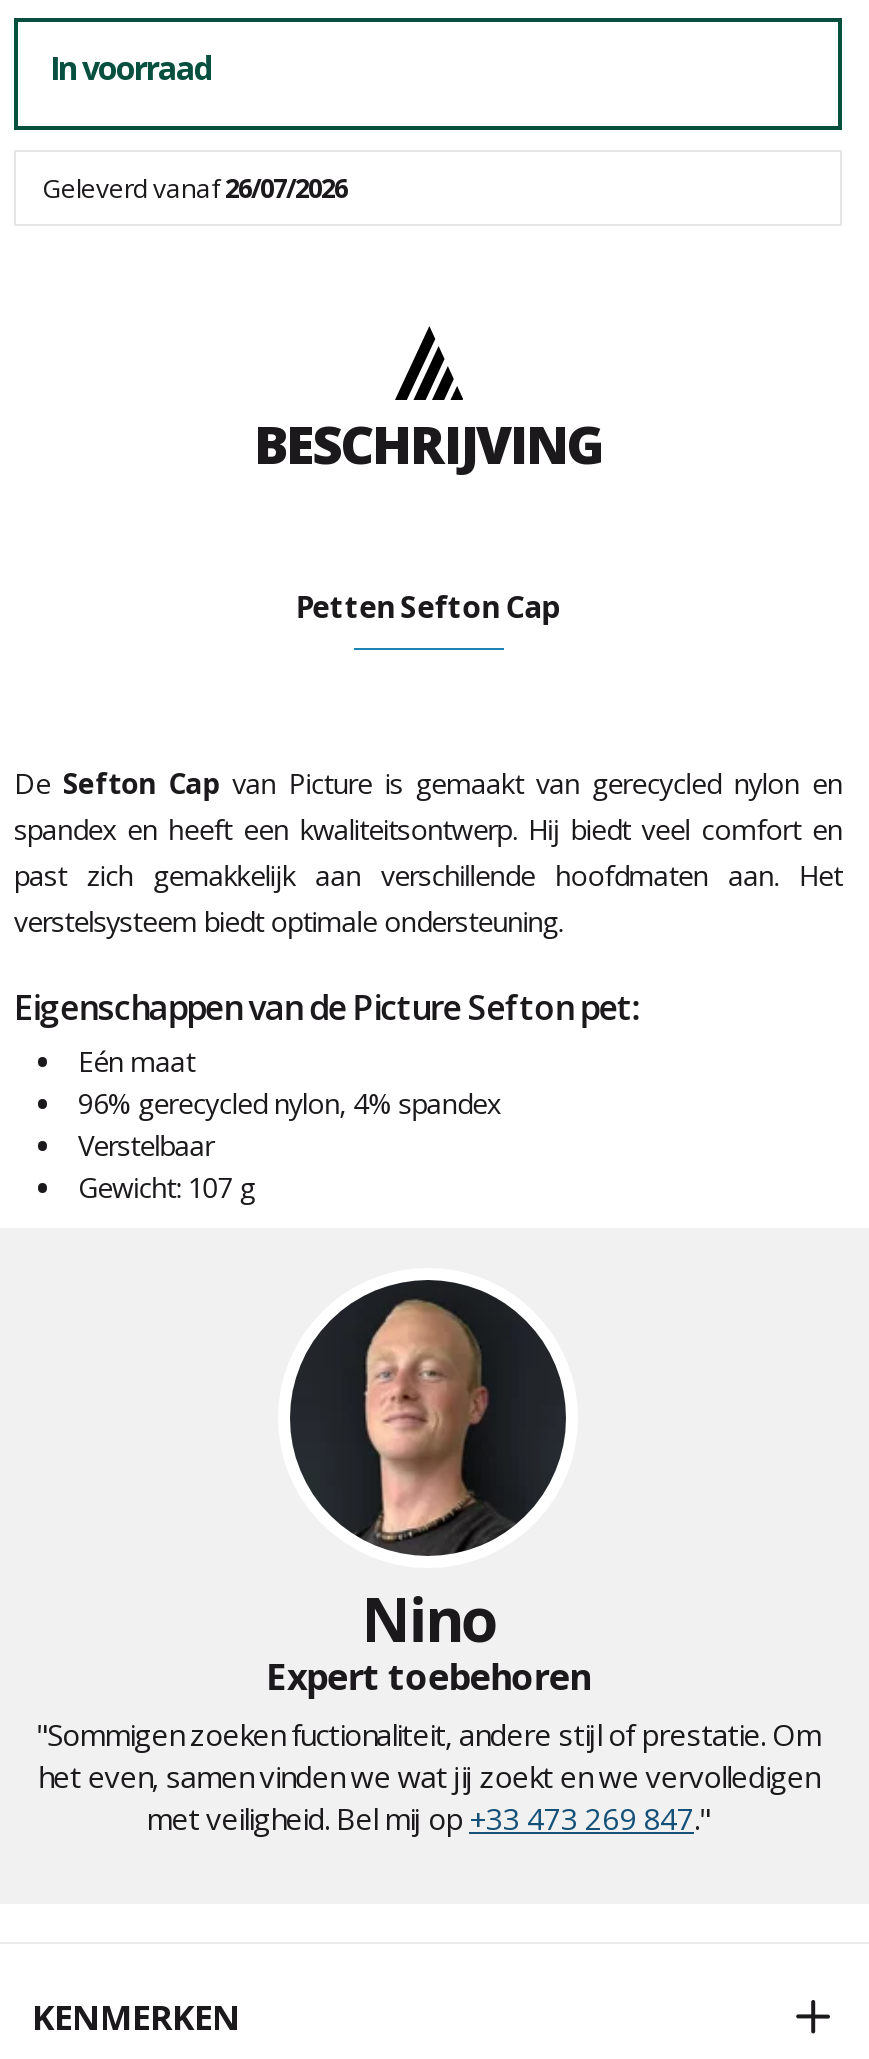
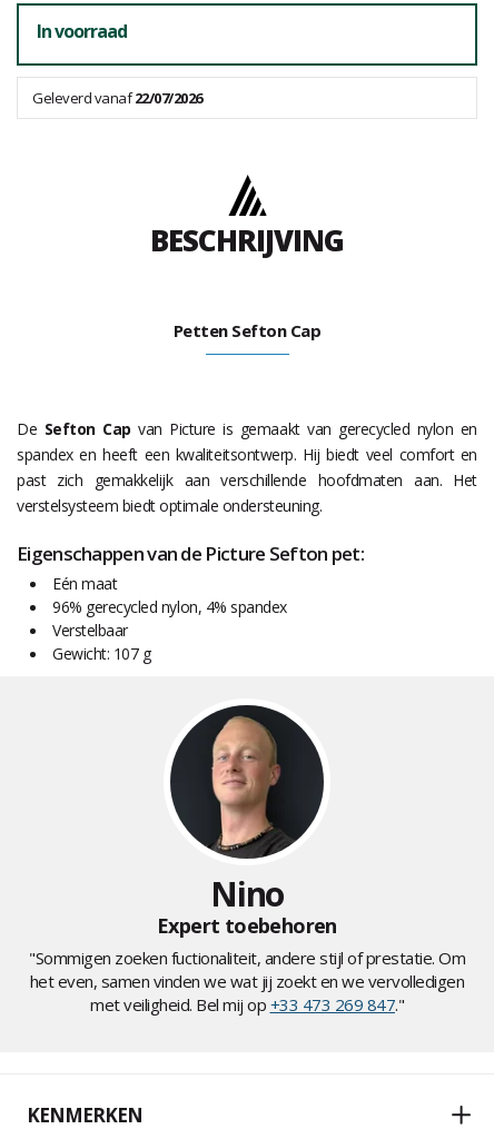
[42,171,347,207] Geleverd vanaf26/07/2026 -> [32,88,202,108] Geleverd vanaf22/07/2026

